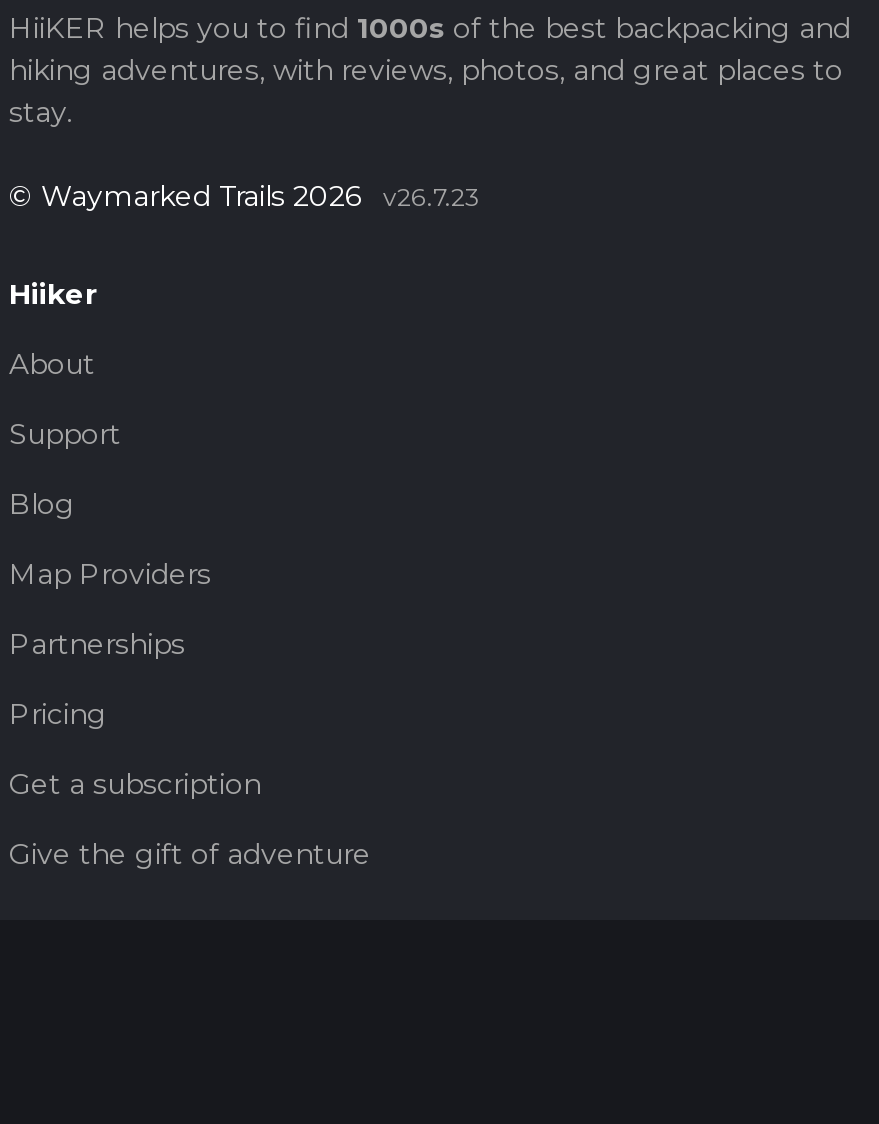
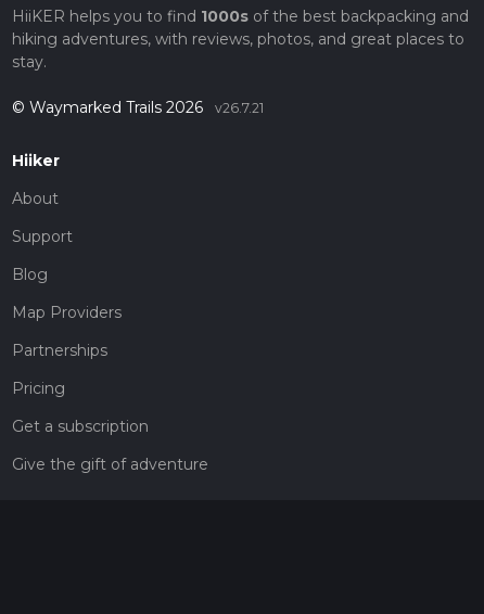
[9,179,479,215] © Waymarked Trails 2026 v26.7.23 -> [11,98,263,117] © Waymarked Trails 2026 v26.7.21

